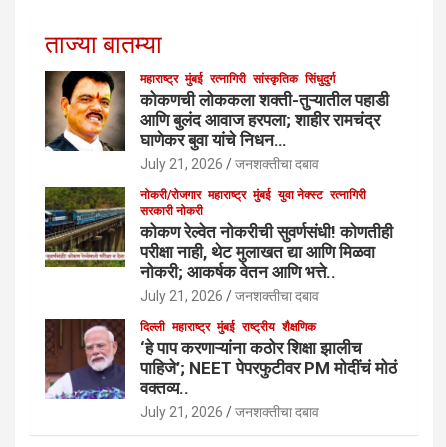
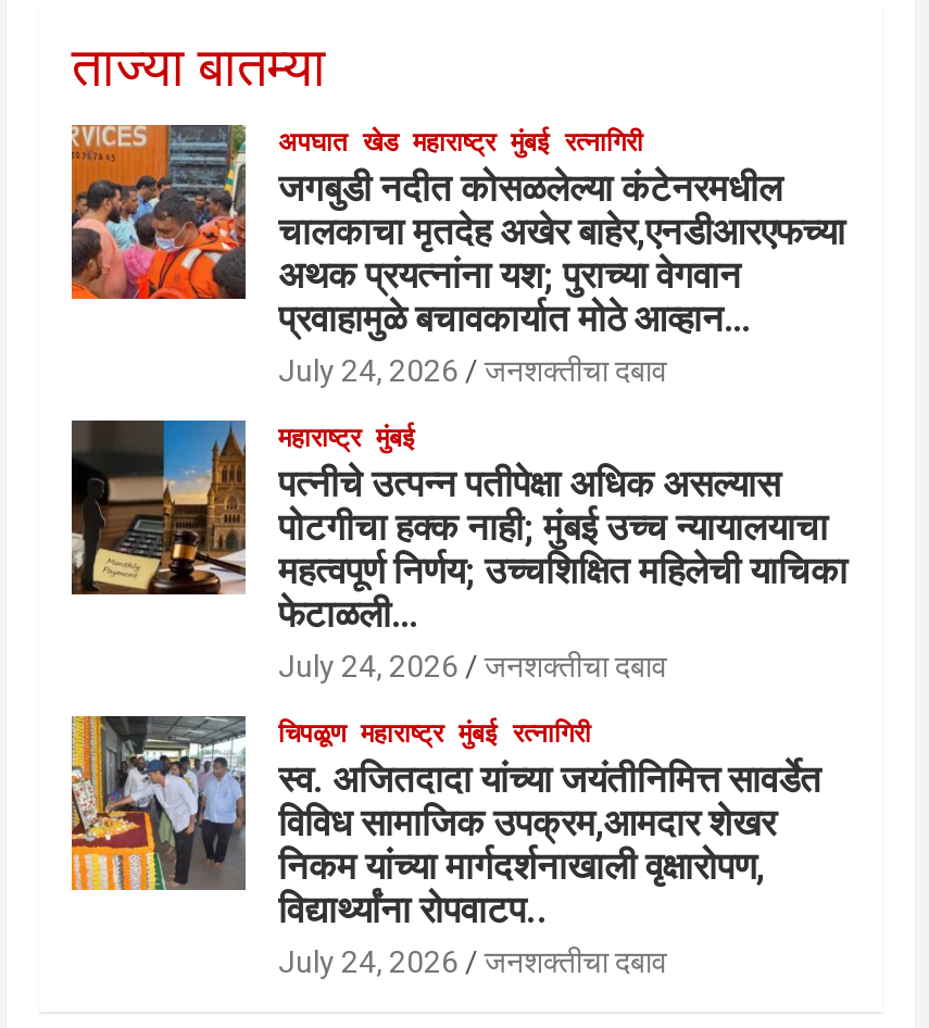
[44,70,389,172] [image] | महाराष्ट्र मुंबई रत्नागिरी सांस्कृतिक सिंधुदुर्ग | कोकणची लोककला शक्ती-तुऱ्यातील पहाडी | आणि बुलंद आवाज हरपला; शाहीर रामचंद्र | घाणेकर बुवा यांचे निधन… | July 21, 2026 -> [70,123,845,388] [image] | अपघात खेड महाराष्ट्र मुंबई रत्नागिरी | जगबुडी नदीत कोसळलेल्या कंटेनरमधील | चालकाचा मृतदेह अखेर बाहेर,एनडीआरएफच्या | अथक प्रयत्नांना यश; पुराच्या वेगवान | प्रवाहामुळे बचावकार्यात मोठे आव्हान… | July 24, 2026
[44,186,393,304] [image] | नोकरी/रोजगार महाराष्ट्र मुंबई युवा नेक्स्ट रत्नागिरी | सरकारी नोकरी | कोकण रेल्वेत नोकरीची सुवर्णसंधी! कोणतीही | परीक्षा नाही, थेट मुलाखत द्या आणि मिळवा | नोकरी; आकर्षक वेतन आणि भत्ते.. | July 21, 2026 -> [72,418,848,683] [image] | महाराष्ट्र मुंबई | पत्नीचे उत्पन्न पतीपेक्षा अधिक असल्यास | पोटगीचा हक्क नाही; मुंबई उच्च न्यायालयाचा | महत्वपूर्ण निर्णय; उच्चशिक्षित महिलेची याचिका | फेटाळली… | July 24, 2026
[44,318,397,420] [image] | दिल्ली महाराष्ट्र मुंबई राष्ट्रीय शैक्षणिक | ‘हे पाप करणाऱ्यांना कठोर शिक्षा झालीच | पाहिजे’; NEET पेपरफुटीवर PM मोदींचं मोठं | वक्तव्य.. | July 21, 2026 -> [70,714,821,979] [image] | चिपळूण महाराष्ट्र मुंबई रत्नागिरी | स्व. अजितदादा यांच्या जयंतीनिमित्त सावर्डेत | विविध सामाजिक उपक्रम,आमदार शेखर | निकम यांच्या मार्गदर्शनाखाली वृक्षारोपण, | विद्यार्थ्यांना रोपवाटप.. | July 24, 2026

